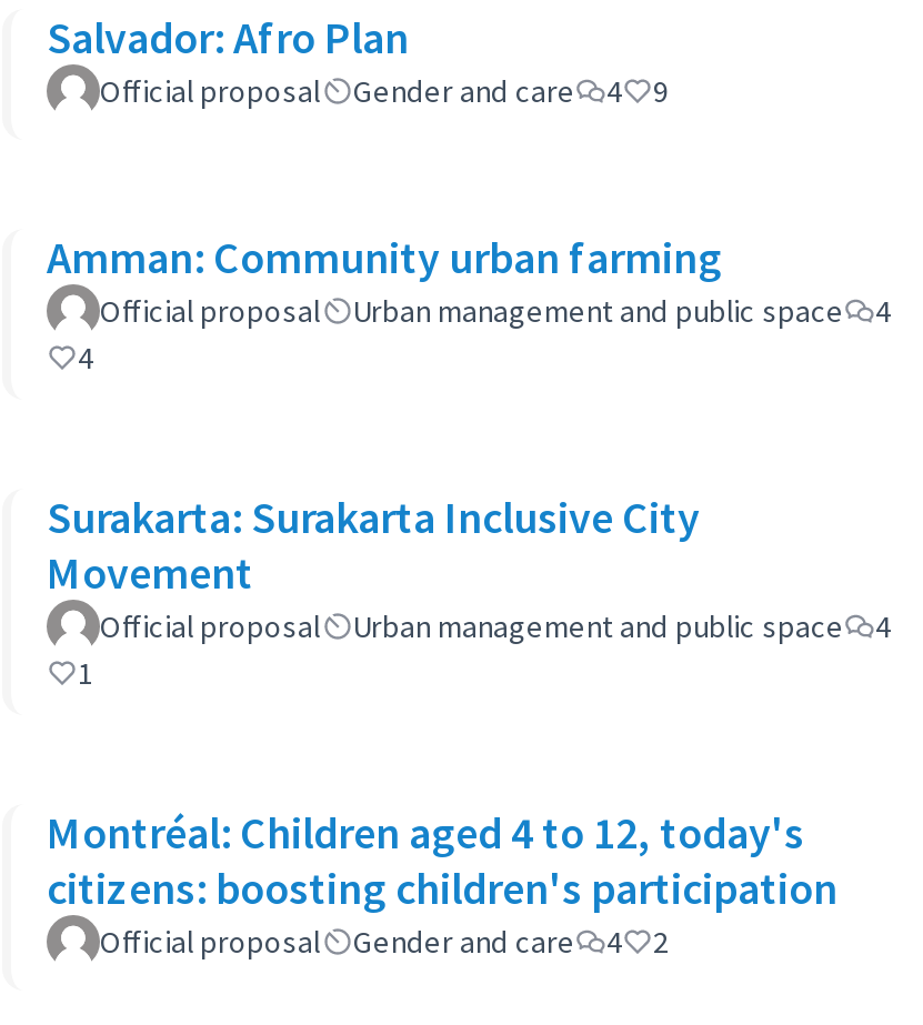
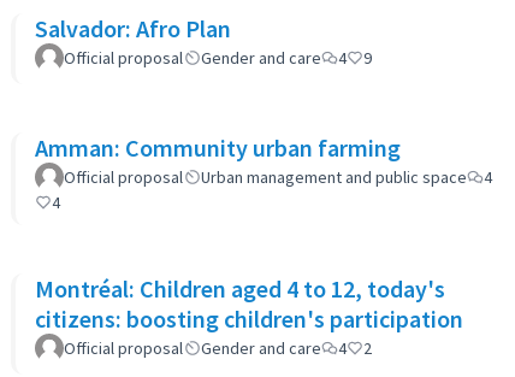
[47,489,891,693] Surakarta: Surakarta Inclusive City | Movement | Official proposal | Urban management and public space | 4 | 1 -> none

